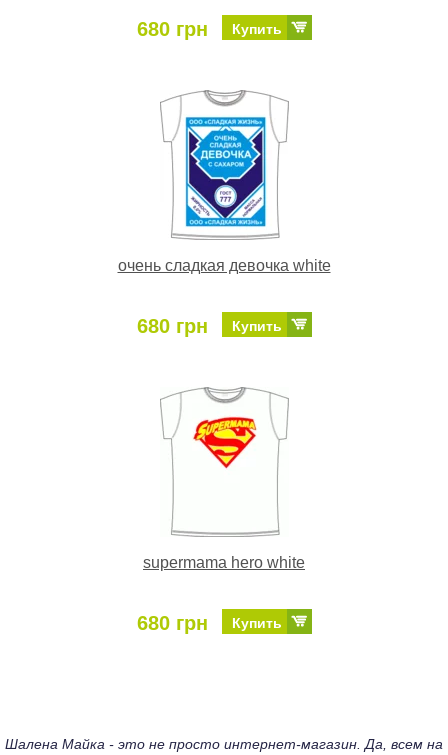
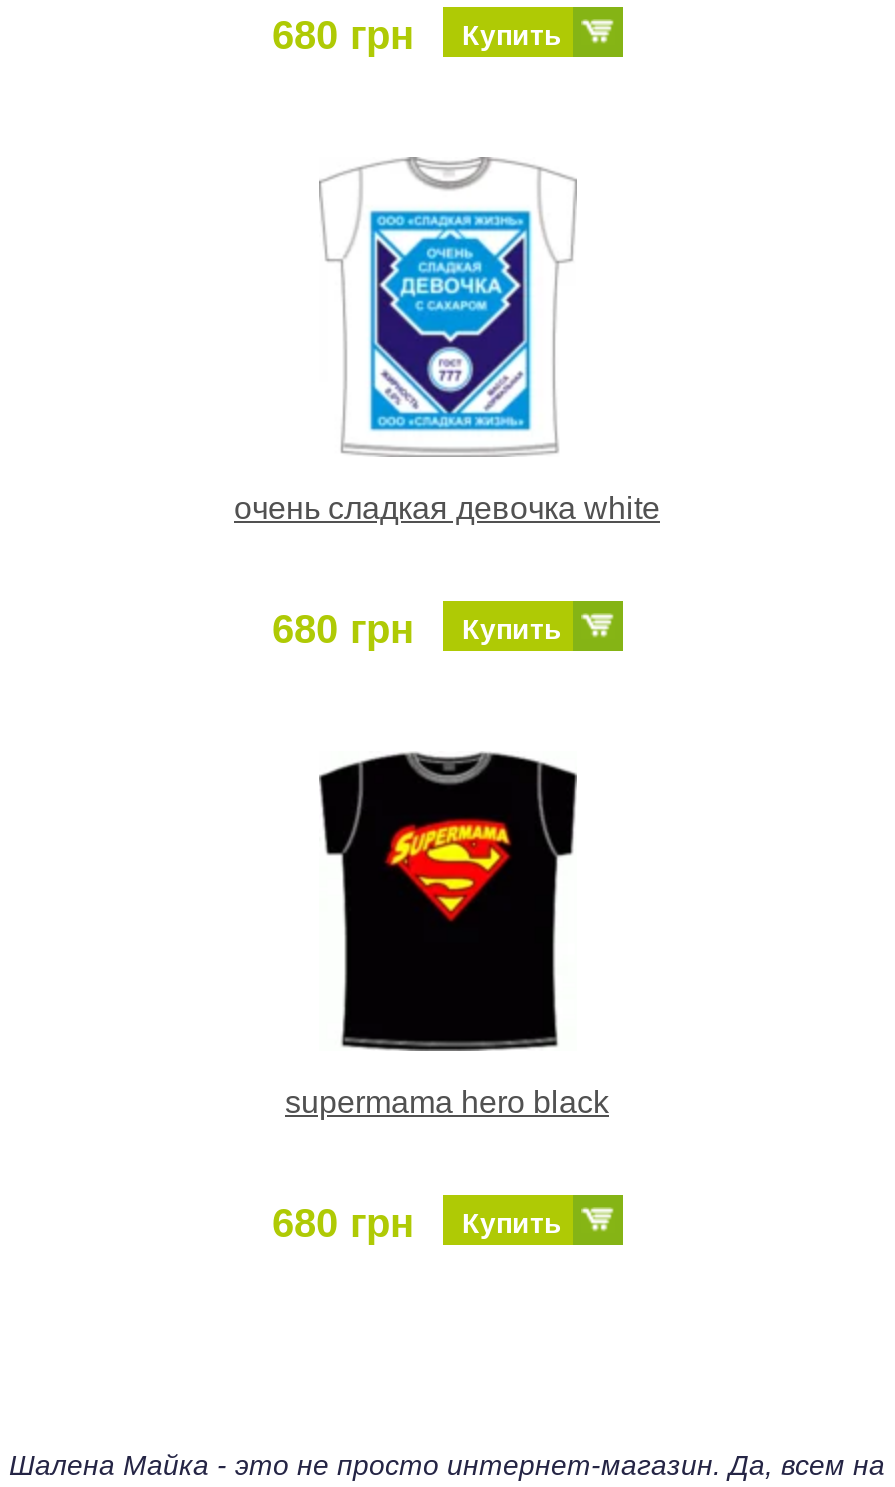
[143,389,305,571] [image] | supermama hero white -> [285,753,609,1120] [image] | supermama hero black

